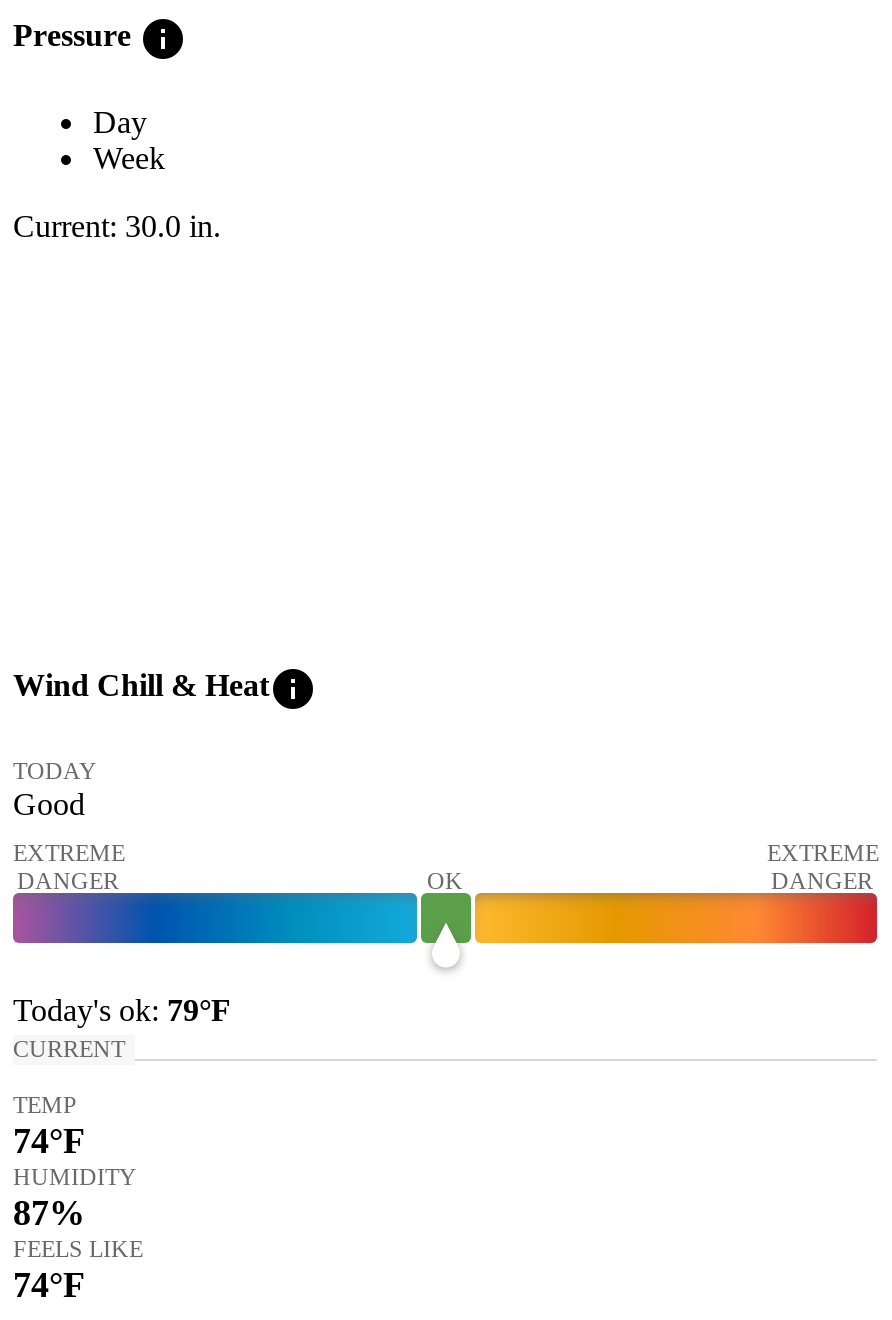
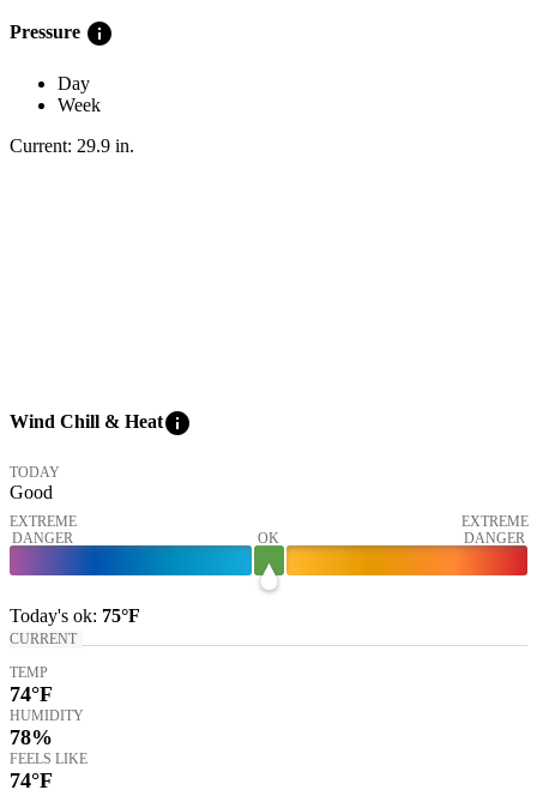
[13,209,221,243] Current: 30.0 in. -> [10,136,134,156] Current: 29.9 in.
[13,992,231,1026] Today's ok: 79°F -> [10,605,140,625] Today's ok: 75°F
[13,1192,85,1232] 87% -> [10,725,53,749] 78%

